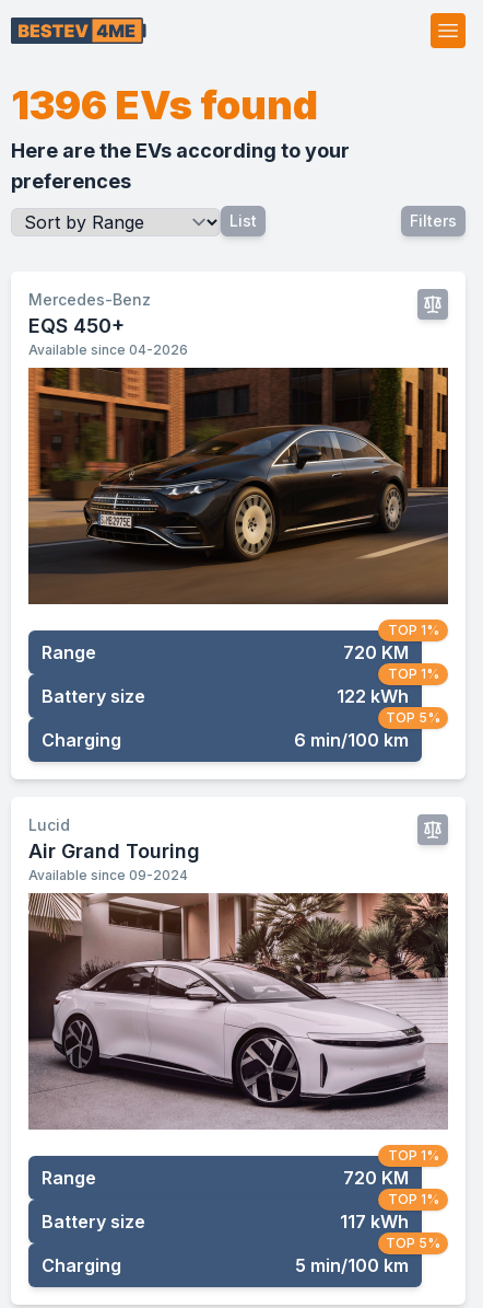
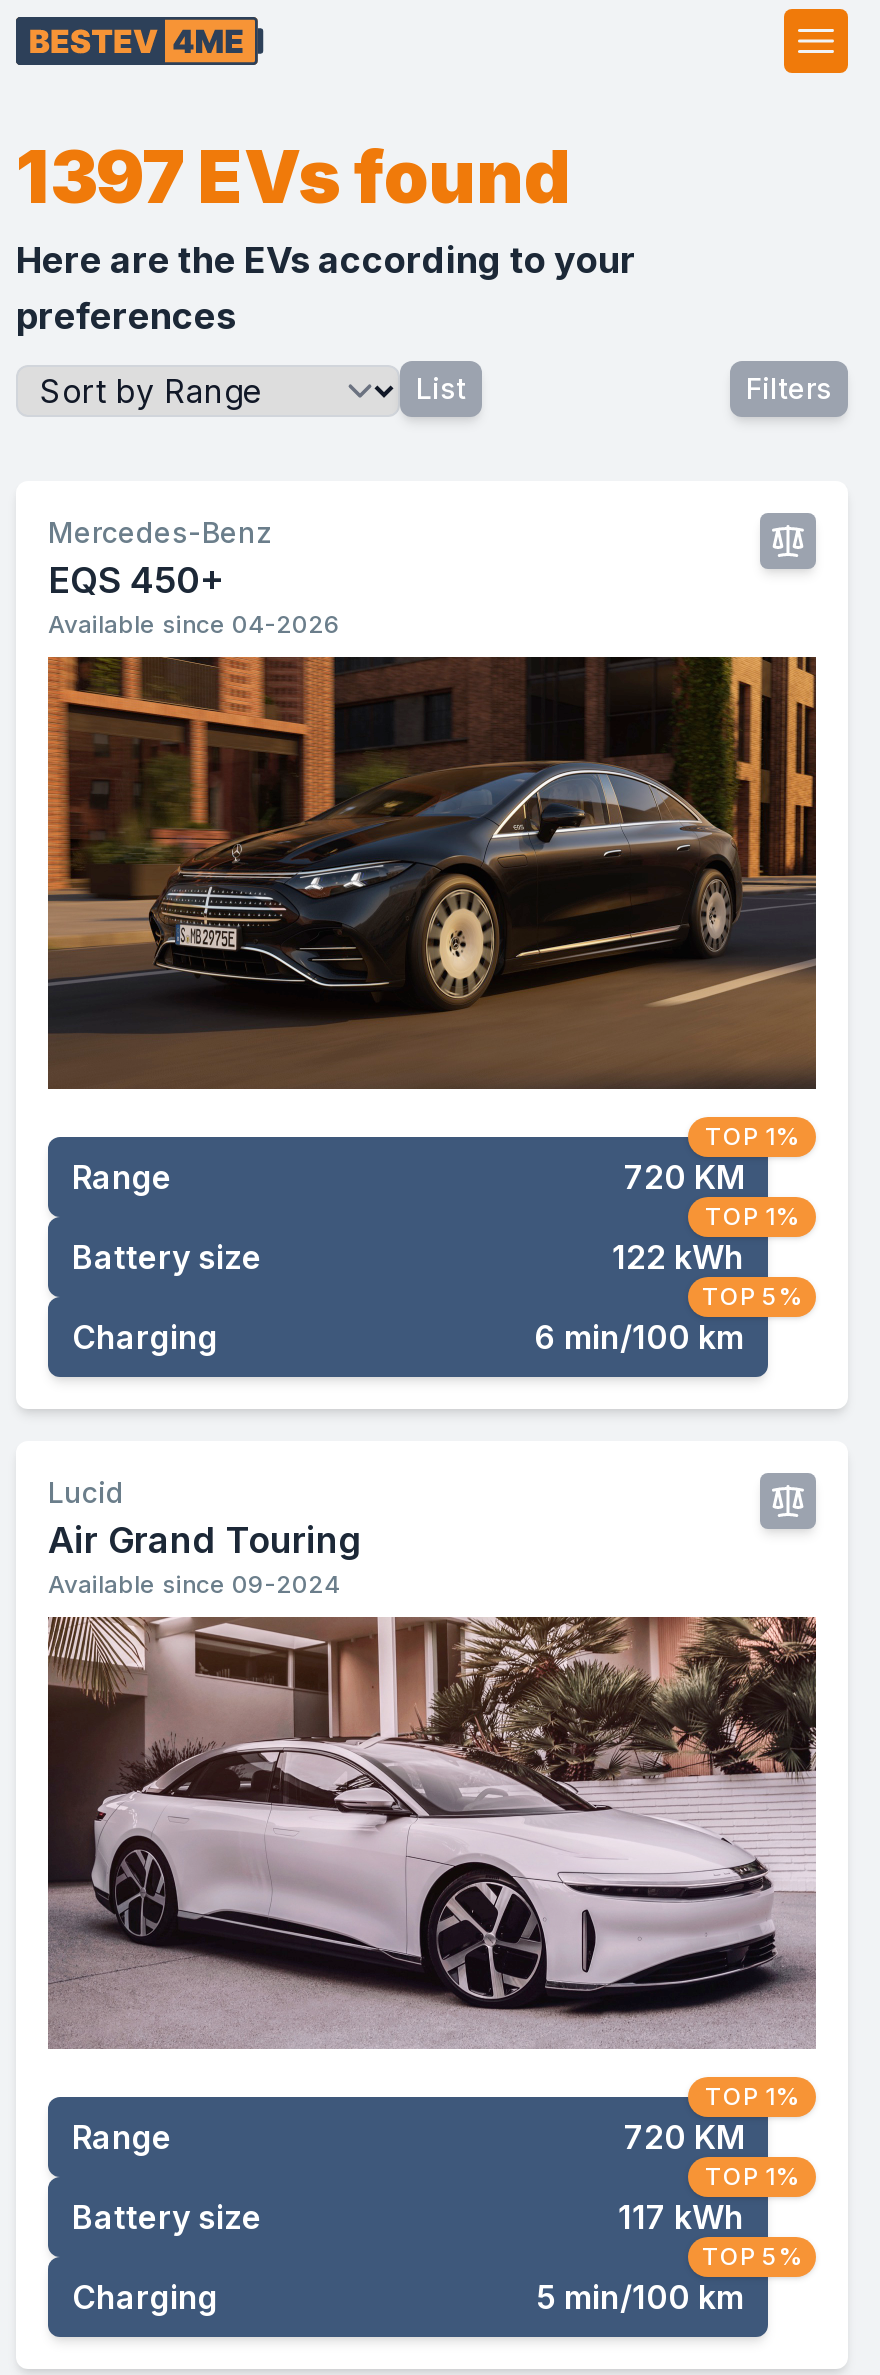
[11,81,318,129] 1396 EVs found -> [16,133,570,221] 1397 EVs found

